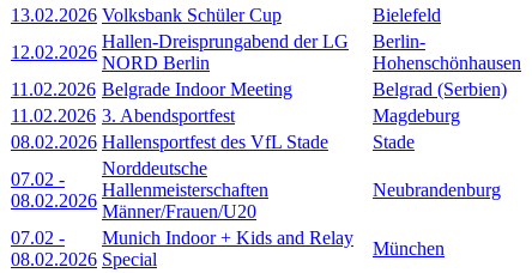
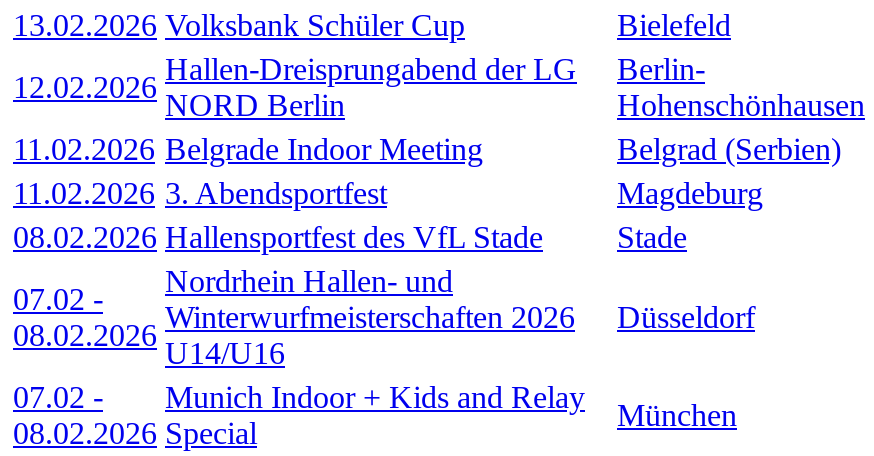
[102,158,268,221] Norddeutsche | Hallenmeisterschaften | Männer/Frauen/U20 -> [165,263,575,369] Nordrhein Hallen- und | Winterwurfmeisterschaften 2026 | U14/U16
[373,179,501,199] Neubrandenburg -> [617,299,755,333] Düsseldorf

